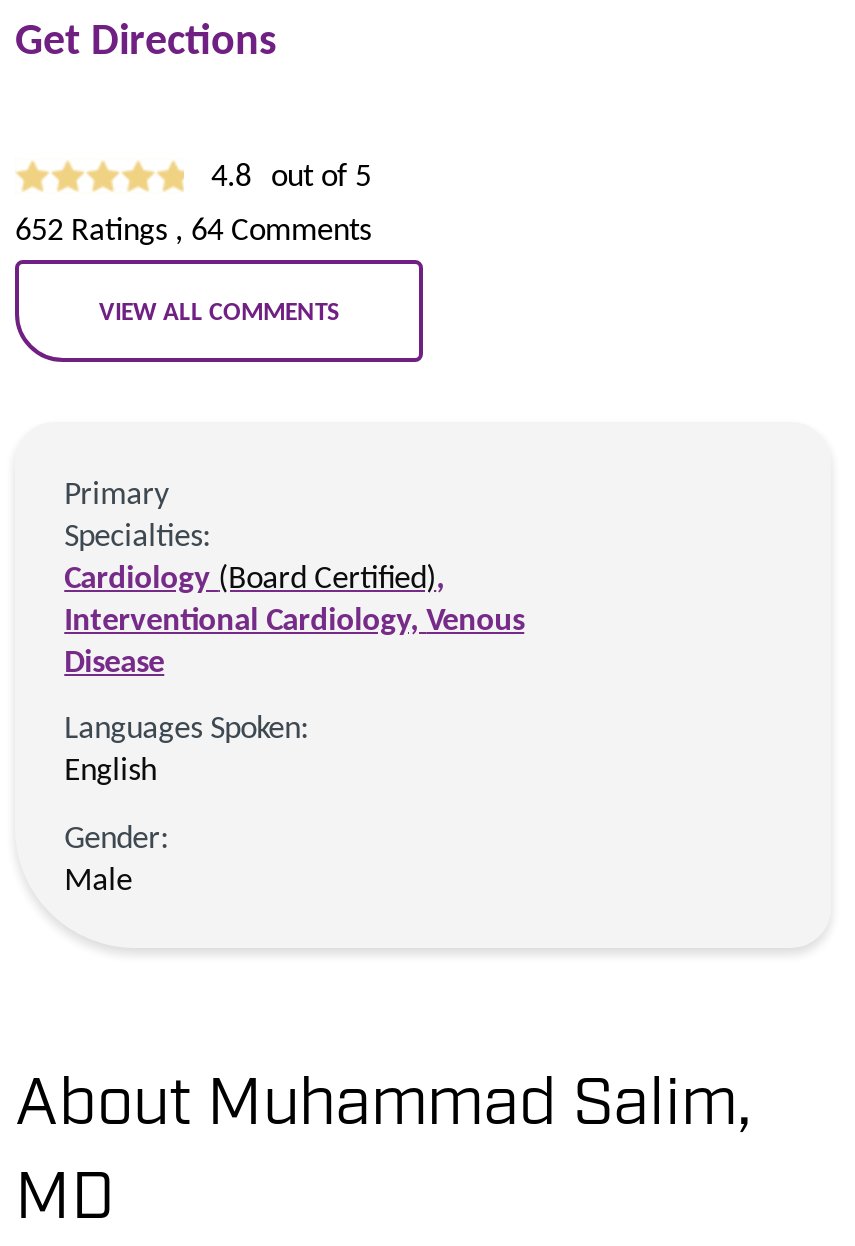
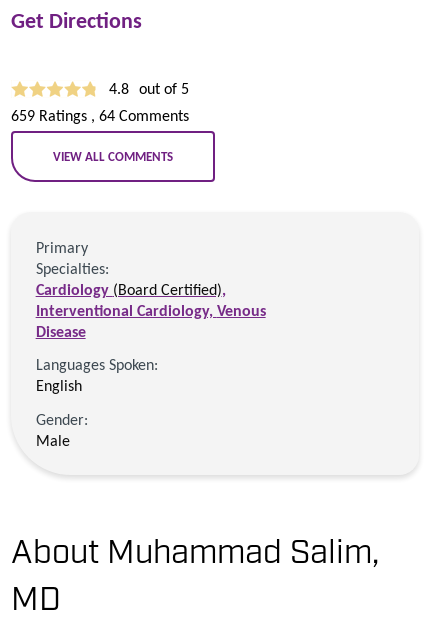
[15,208,371,248] 652 Ratings , 64 Comments -> [11,105,189,125] 659 Ratings , 64 Comments

